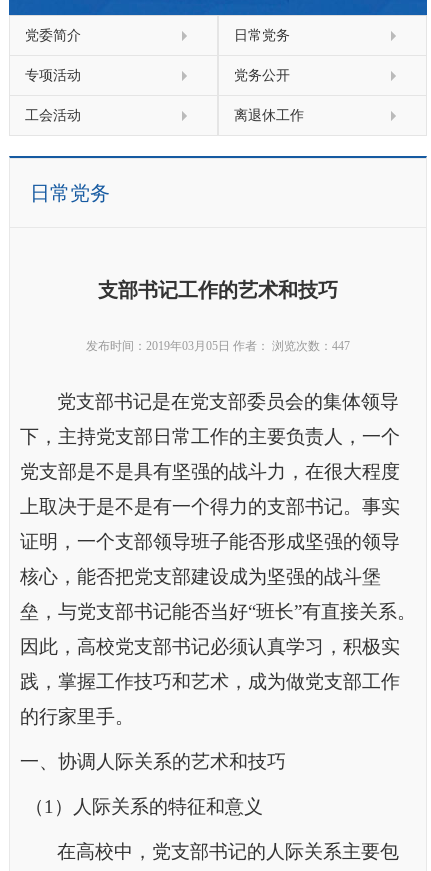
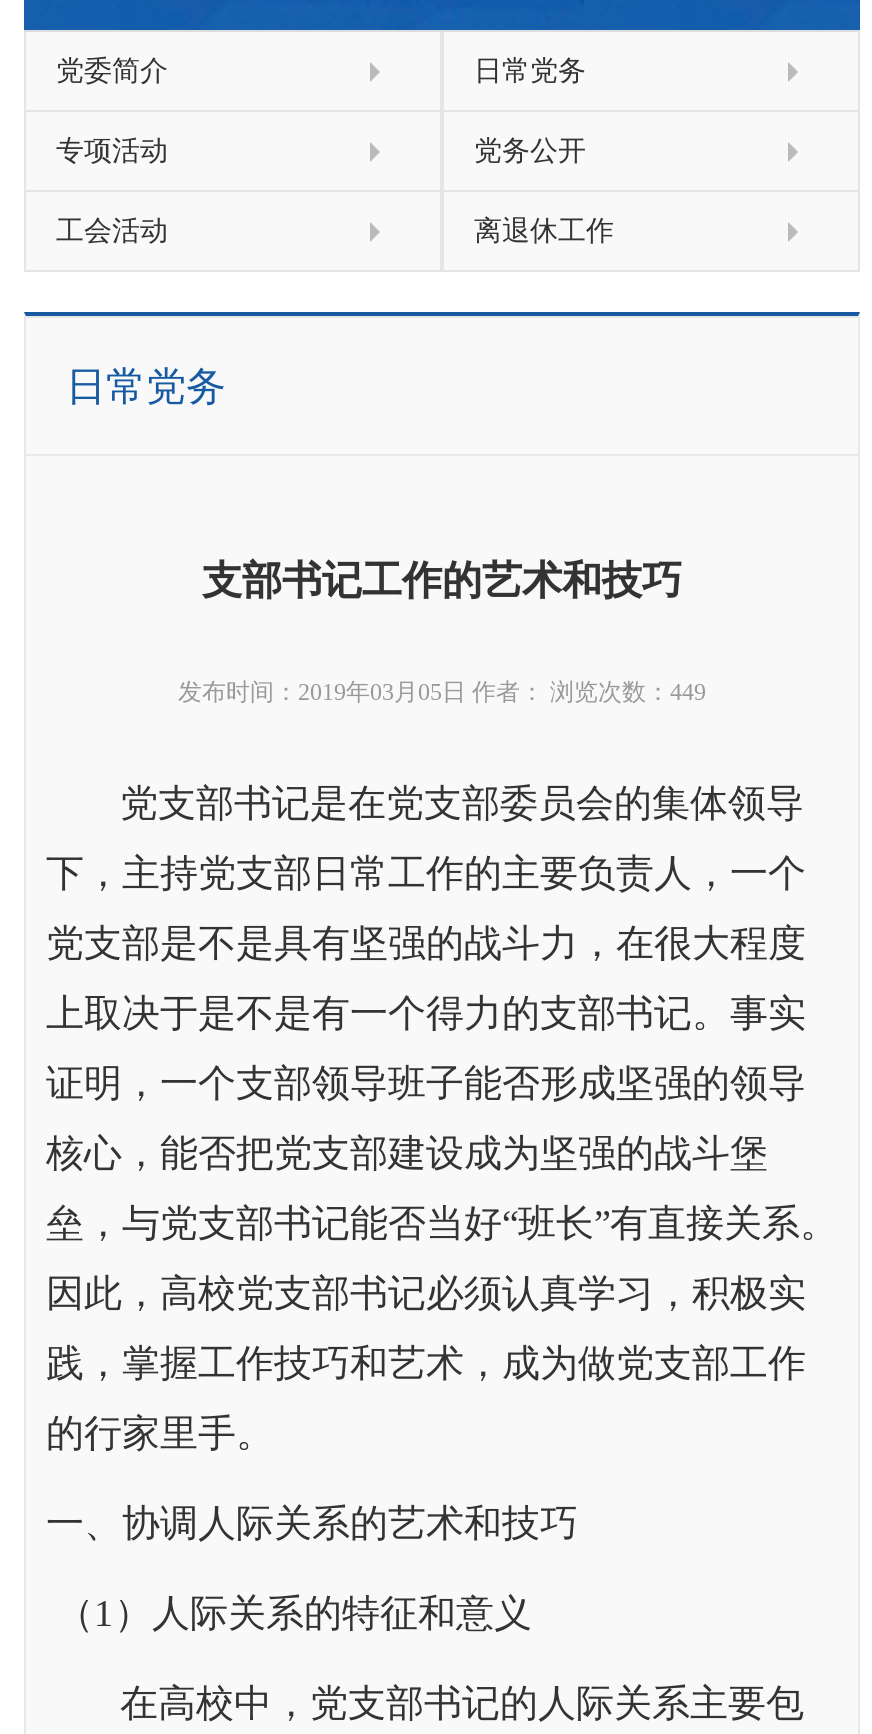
[86,339,350,353] 发布时间：2019年03月05日 作者： 浏览次数：447 -> [178,678,706,706] 发布时间：2019年03月05日 作者： 浏览次数：449

